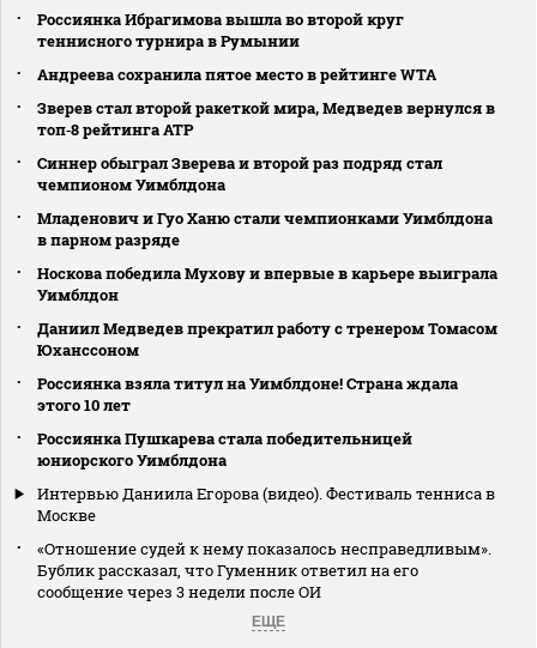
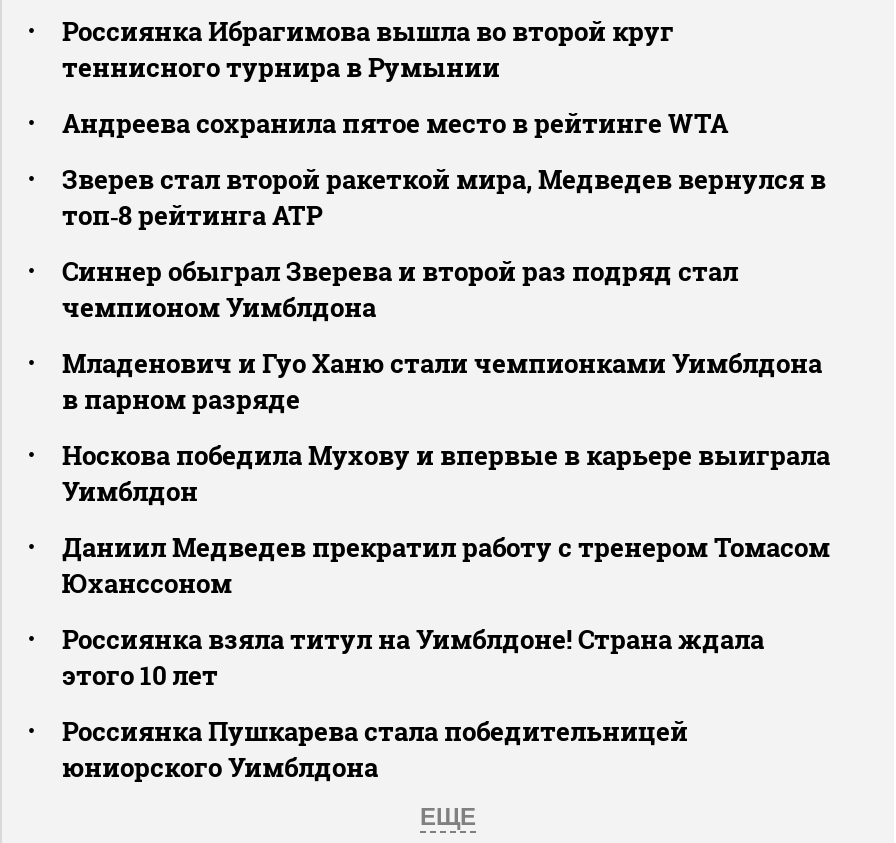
[37,483,495,603] Интервью Даниила Егорова (видео). Фестиваль тенниса в | Москве | «Отношение судей к нему показалось несправедливым». | Бублик рассказал, что Гуменник ответил на его | сообщение через 3 недели после ОИ -> none

